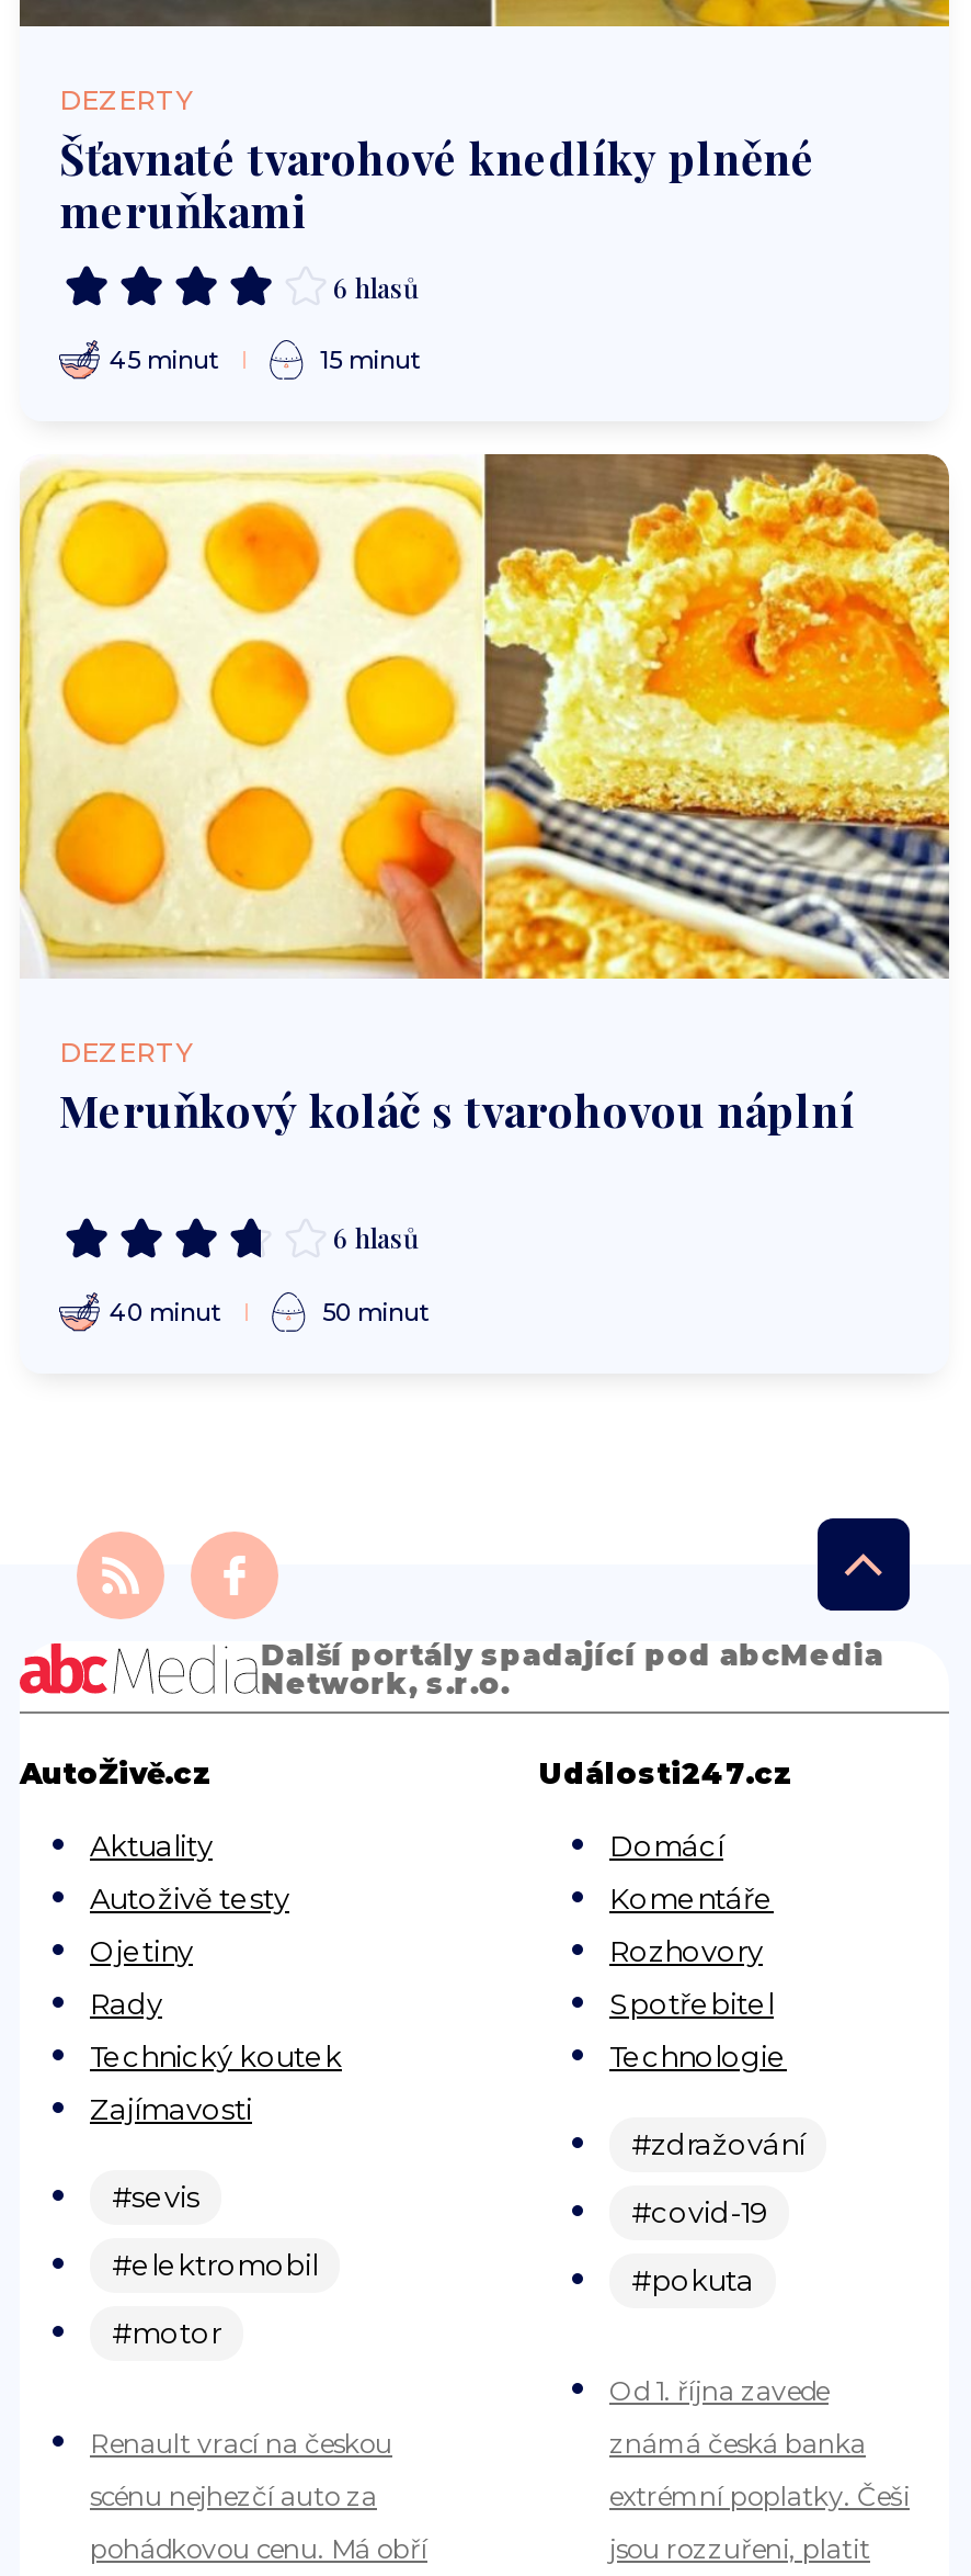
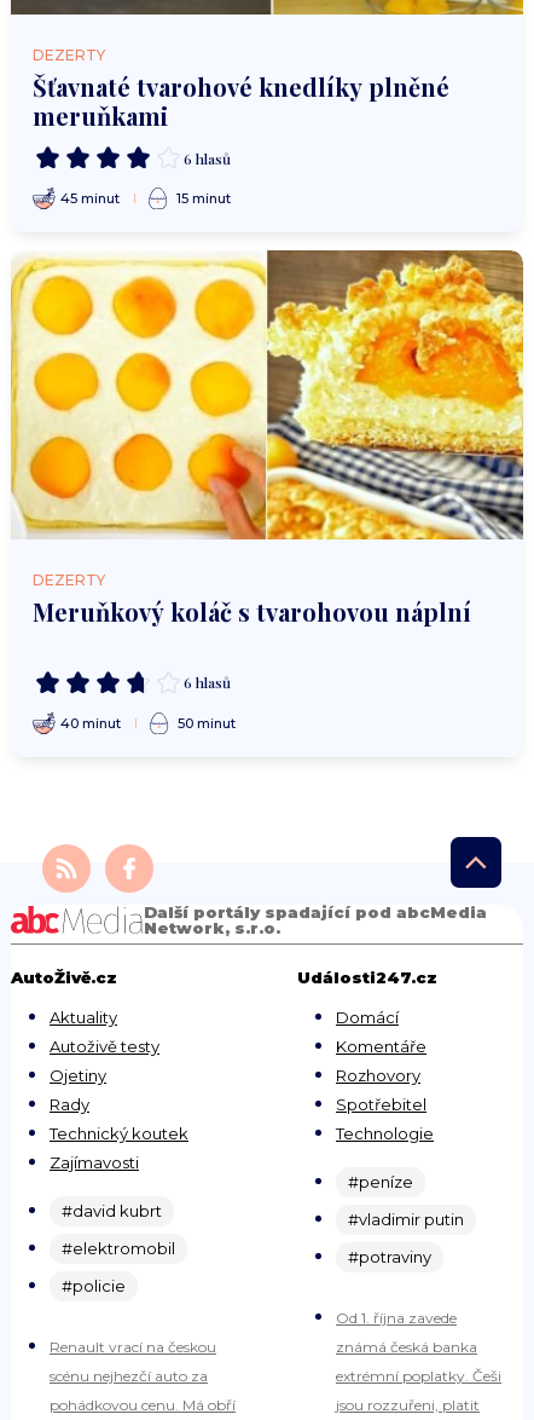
[631,2125,804,2160] #zdražování -> [348,1172,413,1191] #peníze
[112,2178,199,2213] #sevis -> [62,1201,162,1220] #david kubrt
[631,2193,767,2228] #covid-19 -> [348,1209,464,1228] #vladimir putin
[631,2261,754,2296] #pokuta -> [348,1247,431,1266] #potraviny
[112,2314,221,2349] #motor -> [62,1276,126,1295] #policie

